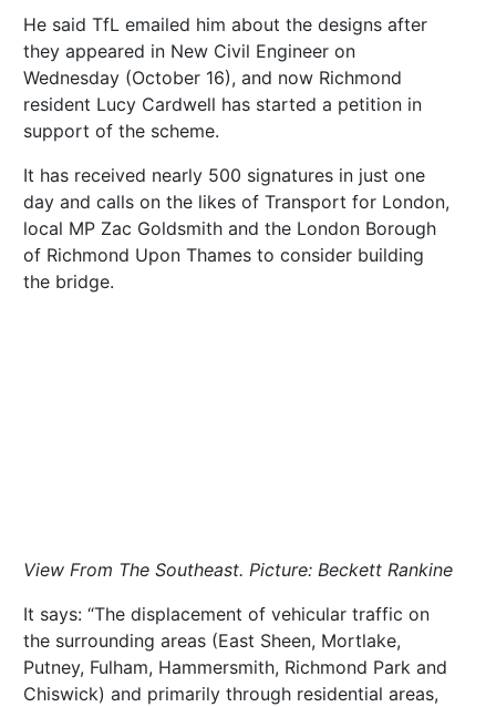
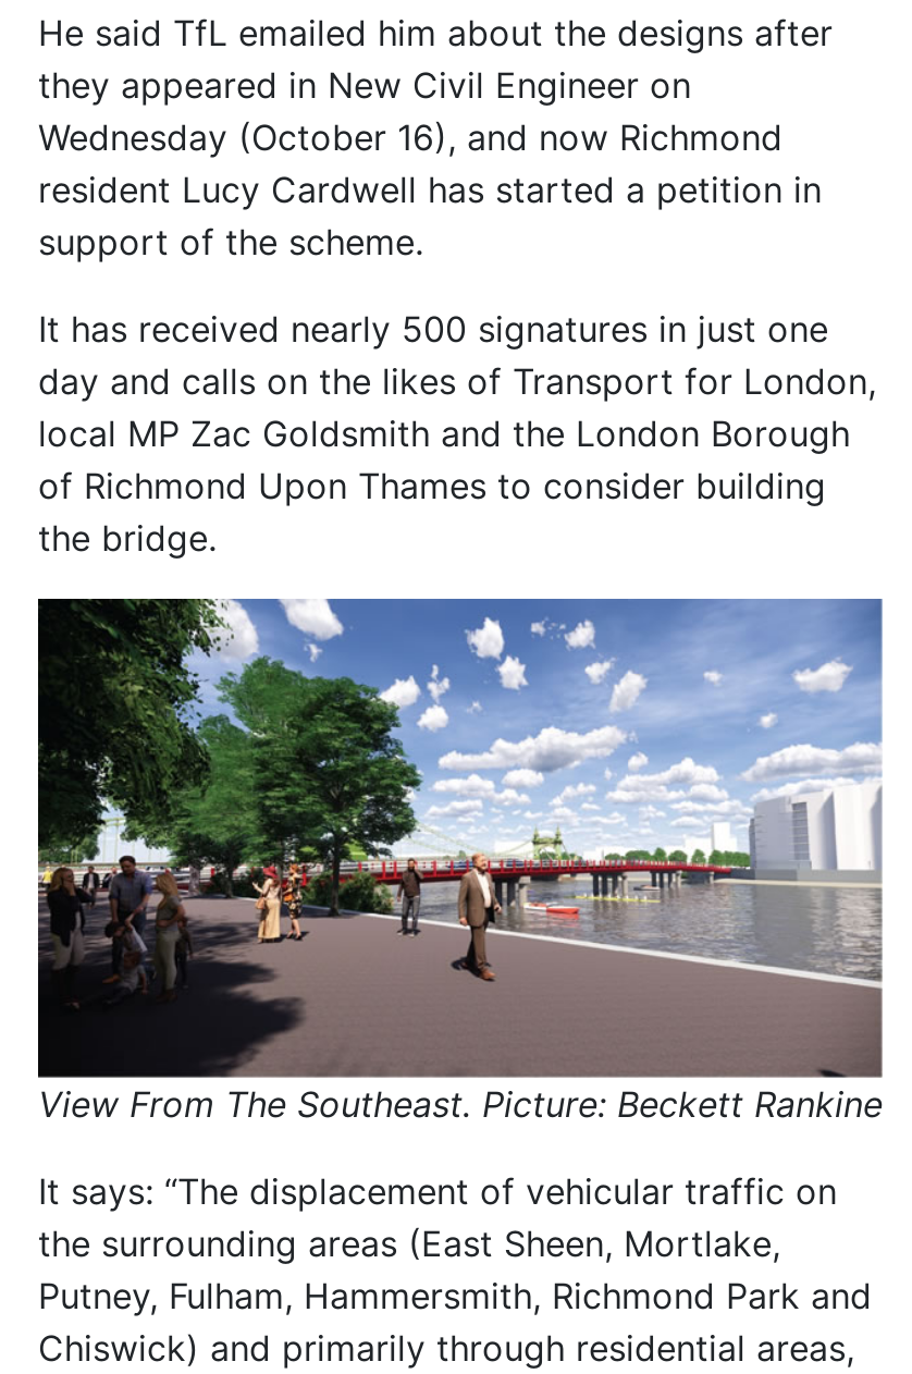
none -> [36,597,885,1078] [image]

